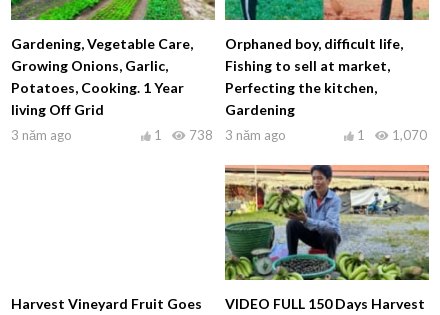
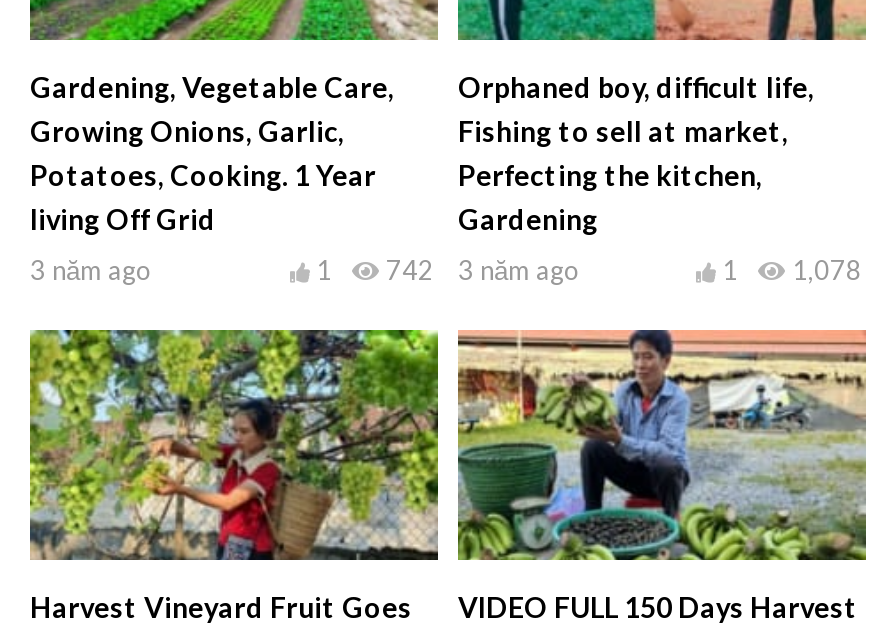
[154,127,286,143] 1 738 3 năm ago -> [316,254,580,286] 1 742 3 năm ago
[357,127,427,143] 1 1,070 -> [722,254,862,286] 1 1,078
none -> [28,328,440,562] [image]

